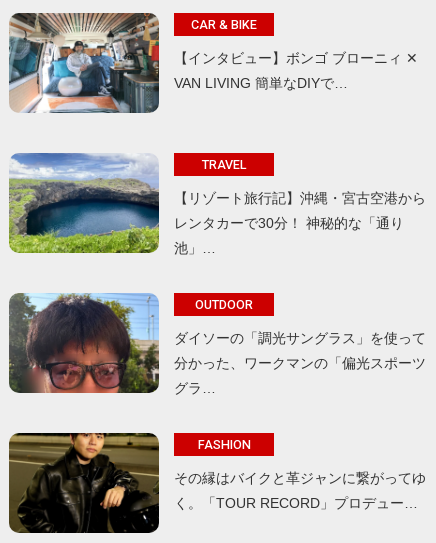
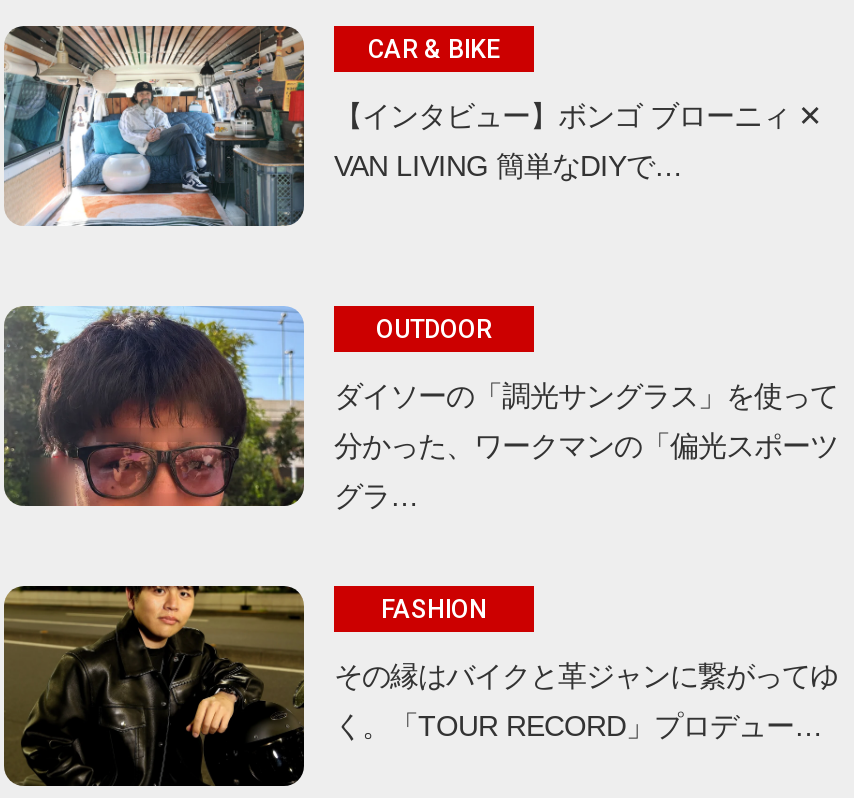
[9,152,426,256] [image] | TRAVEL | 【リゾート旅行記】沖縄・宮古空港から | レンタカーで30分！ 神秘的な「通り | 池」… -> none

